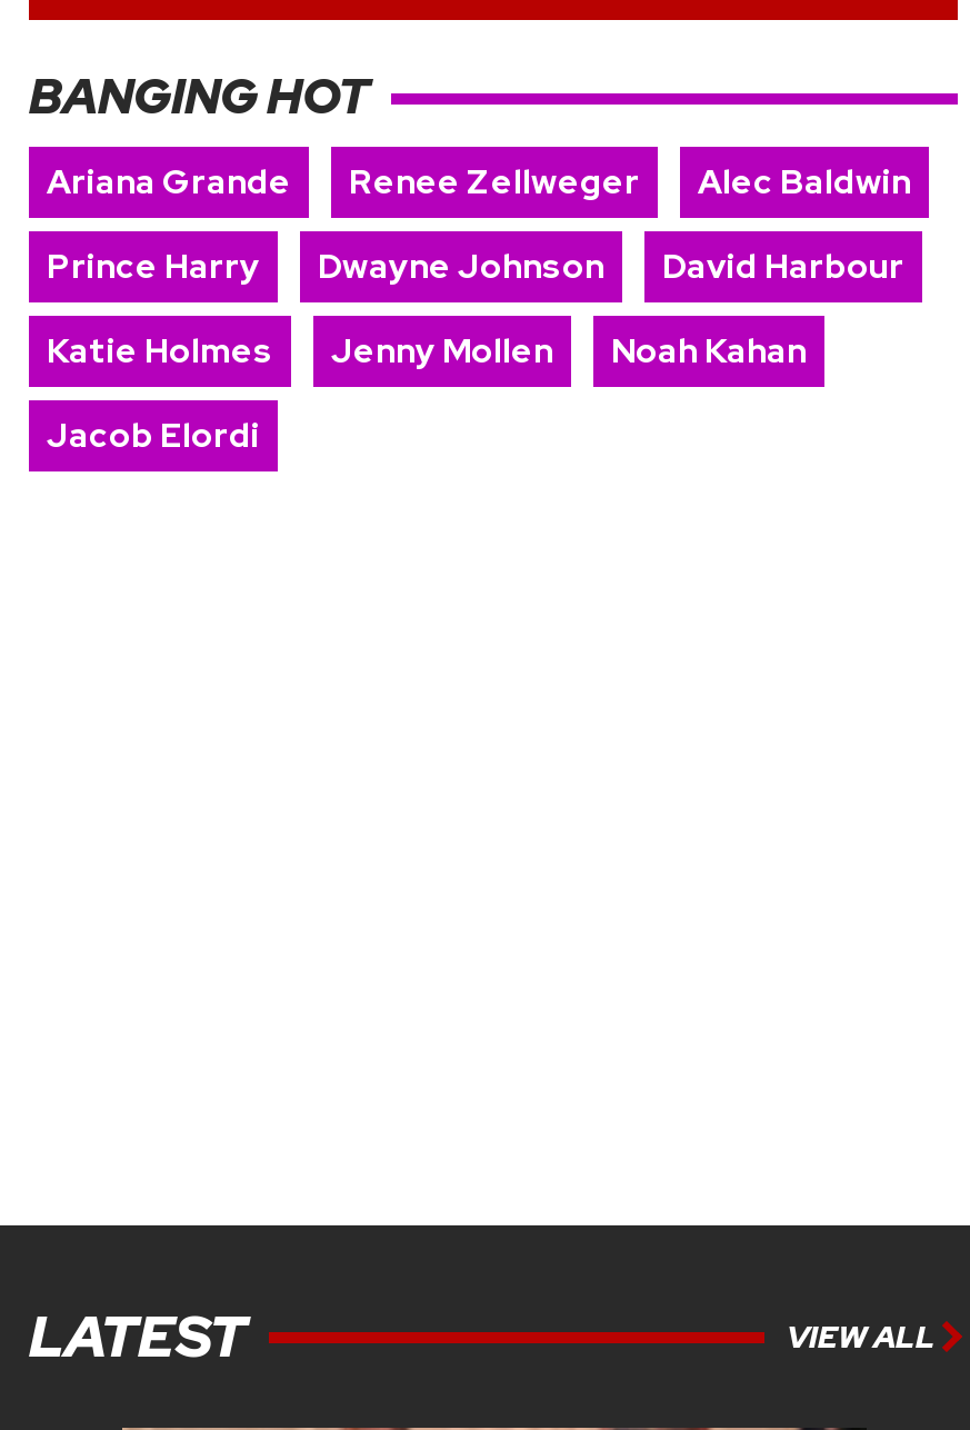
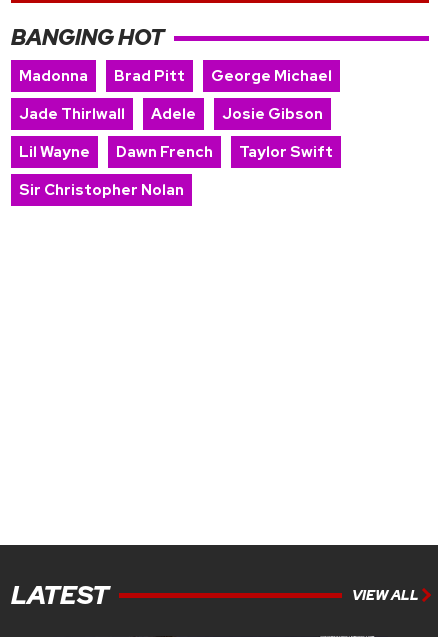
[47,160,911,204] Ariana Grande | Renee Zellweger | Alec Baldwin -> [19,66,332,86] Madonna | Brad Pitt | George Michael
[47,244,904,289] Prince Harry | Dwayne Johnson | David Harbour -> [19,104,323,124] Jade Thirlwall | Adele | Josie Gibson
[47,329,807,373] Katie Holmes | Jenny Mollen | Noah Kahan -> [19,142,333,162] Lil Wayne | Dawn French | Taylor Swift
[47,413,260,458] Jacob Elordi -> [19,180,184,200] Sir Christopher Nolan

